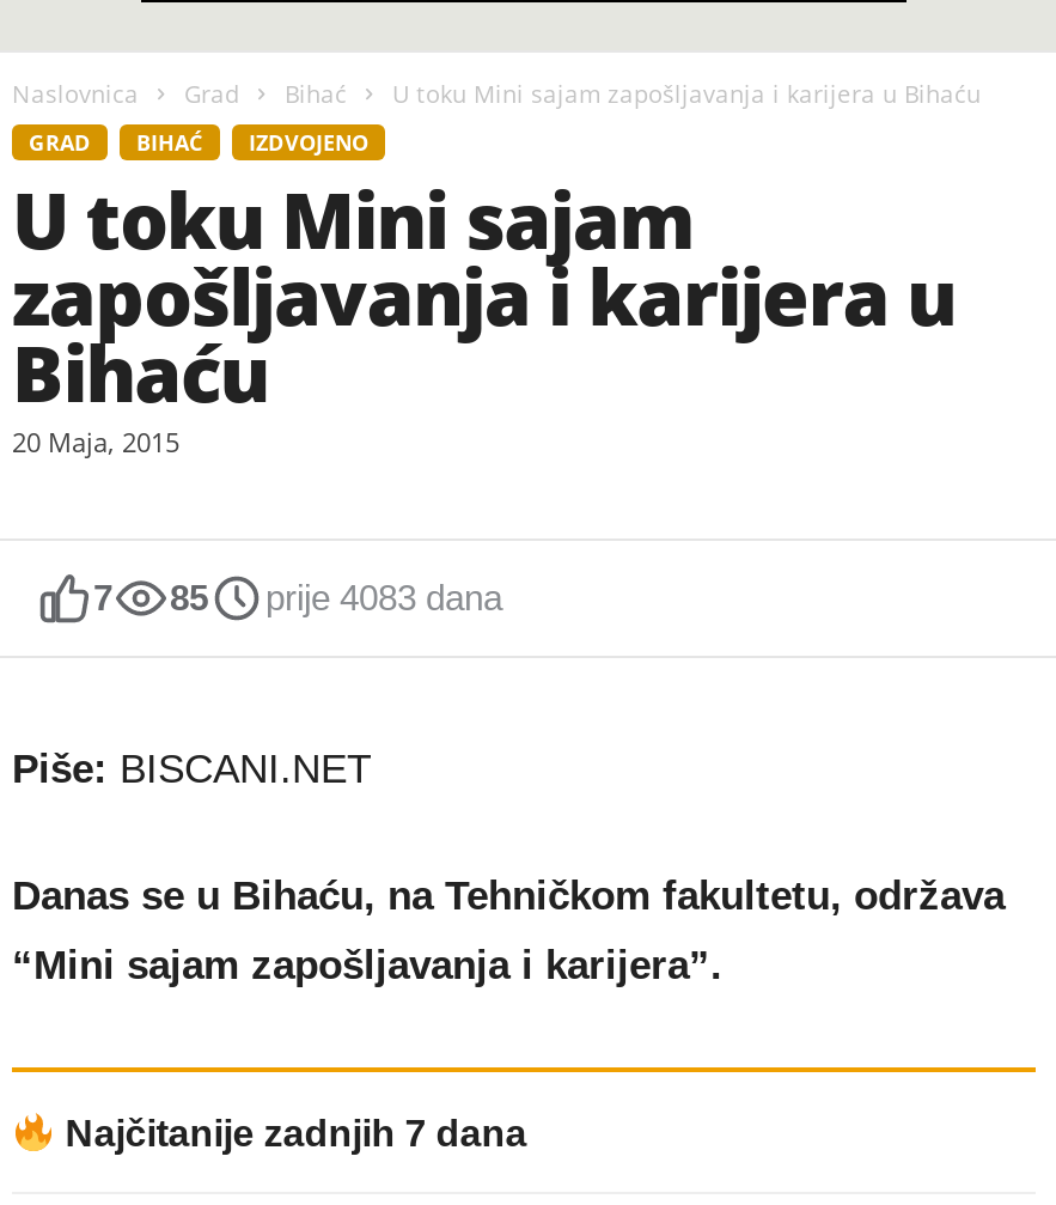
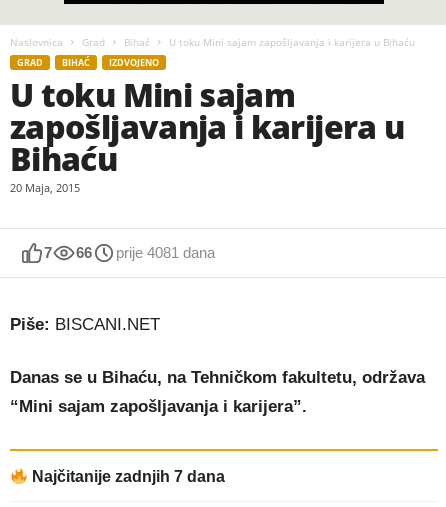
[170,577,208,617] 85 -> [76,244,92,261] 66
[265,577,502,617] prije 4083 dana -> [116,244,215,261] prije 4081 dana

